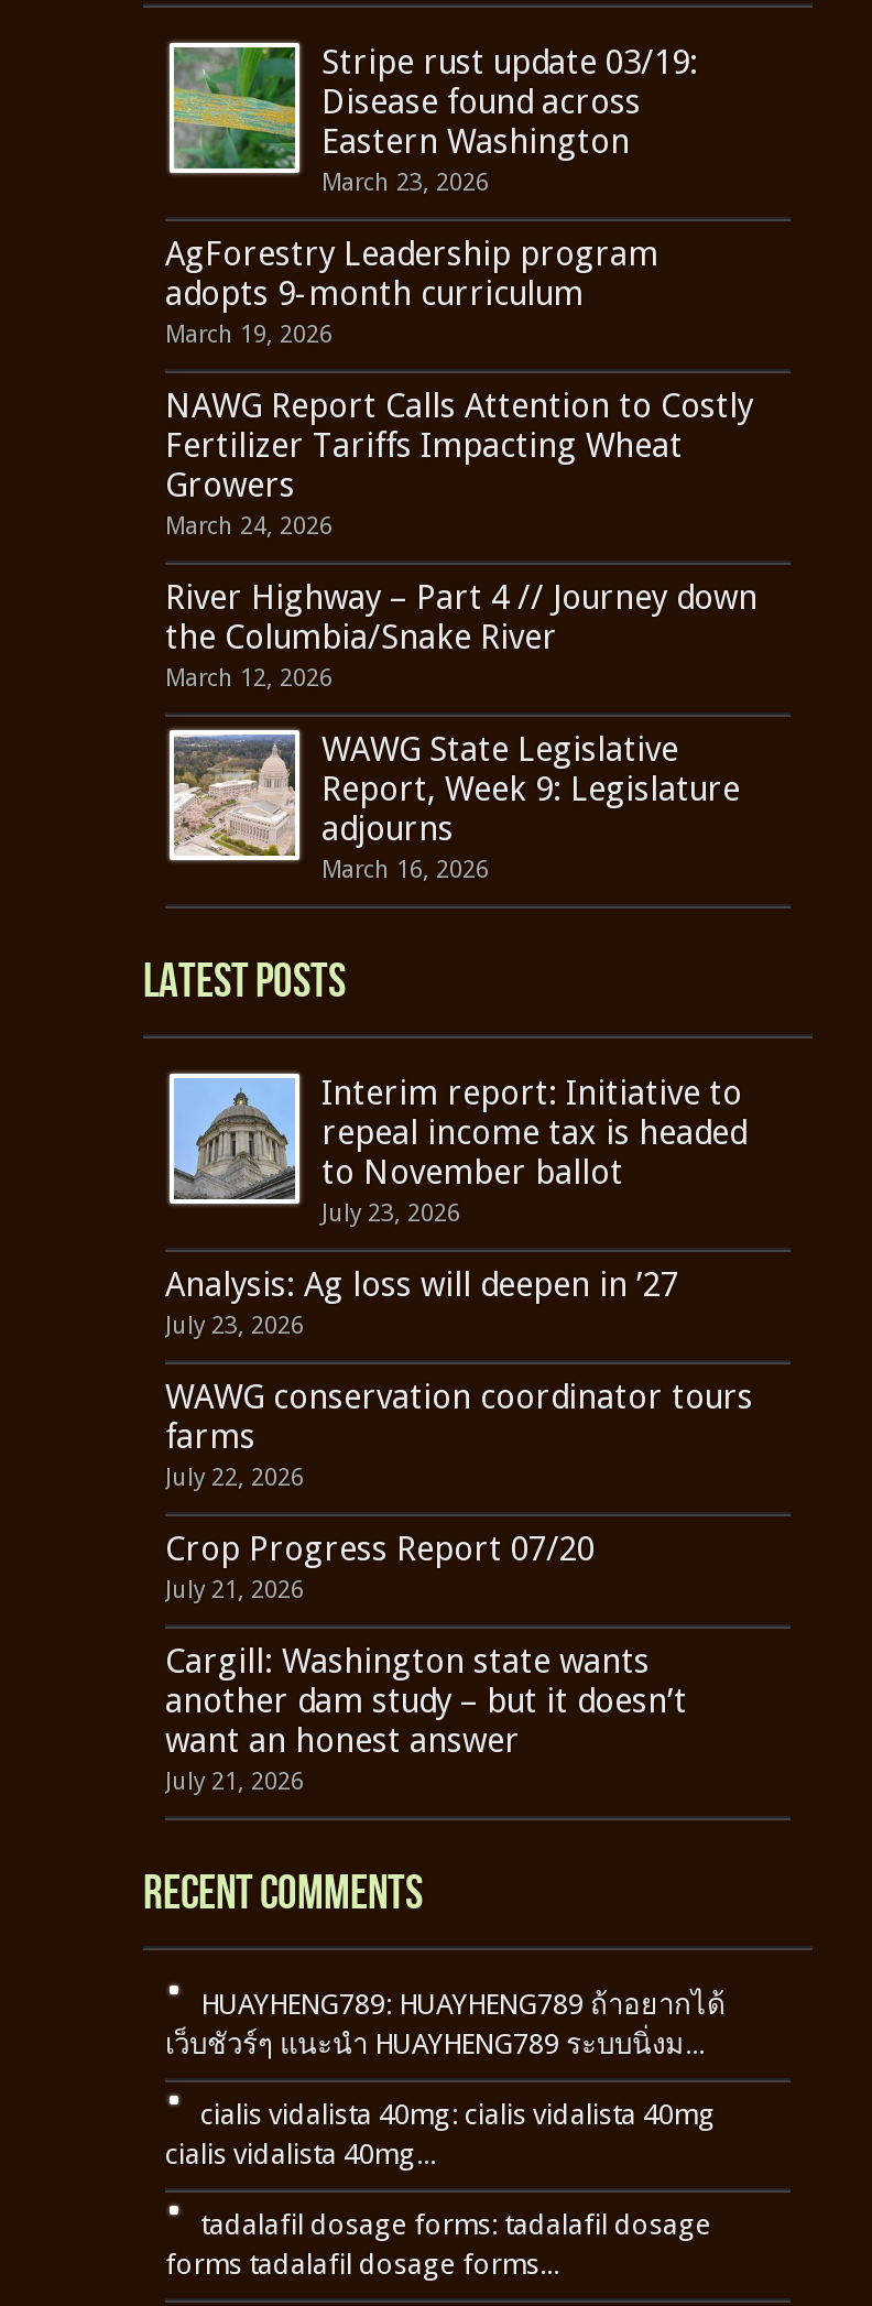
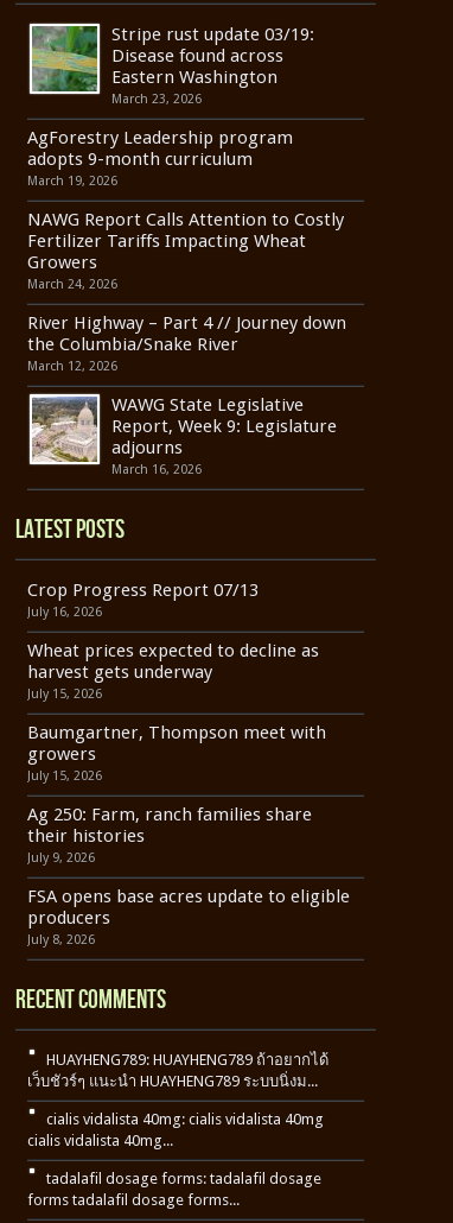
[321,1075,746,1229] Interim report: Initiative to | repeal income tax is headed | to November ballot | July 23, 2026 -> [27,580,259,620] Crop Progress Report 07/13 | July 16, 2026
[165,1266,678,1341] Analysis: Ag loss will deepen in ’27 | July 23, 2026 -> [27,640,319,702] Wheat prices expected to decline as | harvest gets underway | July 15, 2026
[165,1379,753,1493] WAWG conservation coordinator tours | farms | July 22, 2026 -> [27,722,326,784] Baumgartner, Thompson meet with | growers | July 15, 2026
[165,1531,595,1605] Crop Progress Report 07/20 | July 21, 2026 -> [27,804,312,866] Ag 250: Farm, ranch families share | their histories | July 9, 2026
[165,1643,687,1797] Cargill: Washington state wants | another dam study – but it doesn’t | want an honest answer | July 21, 2026 -> [27,886,350,948] FSA opens base acres update to eligible | producers | July 8, 2026

